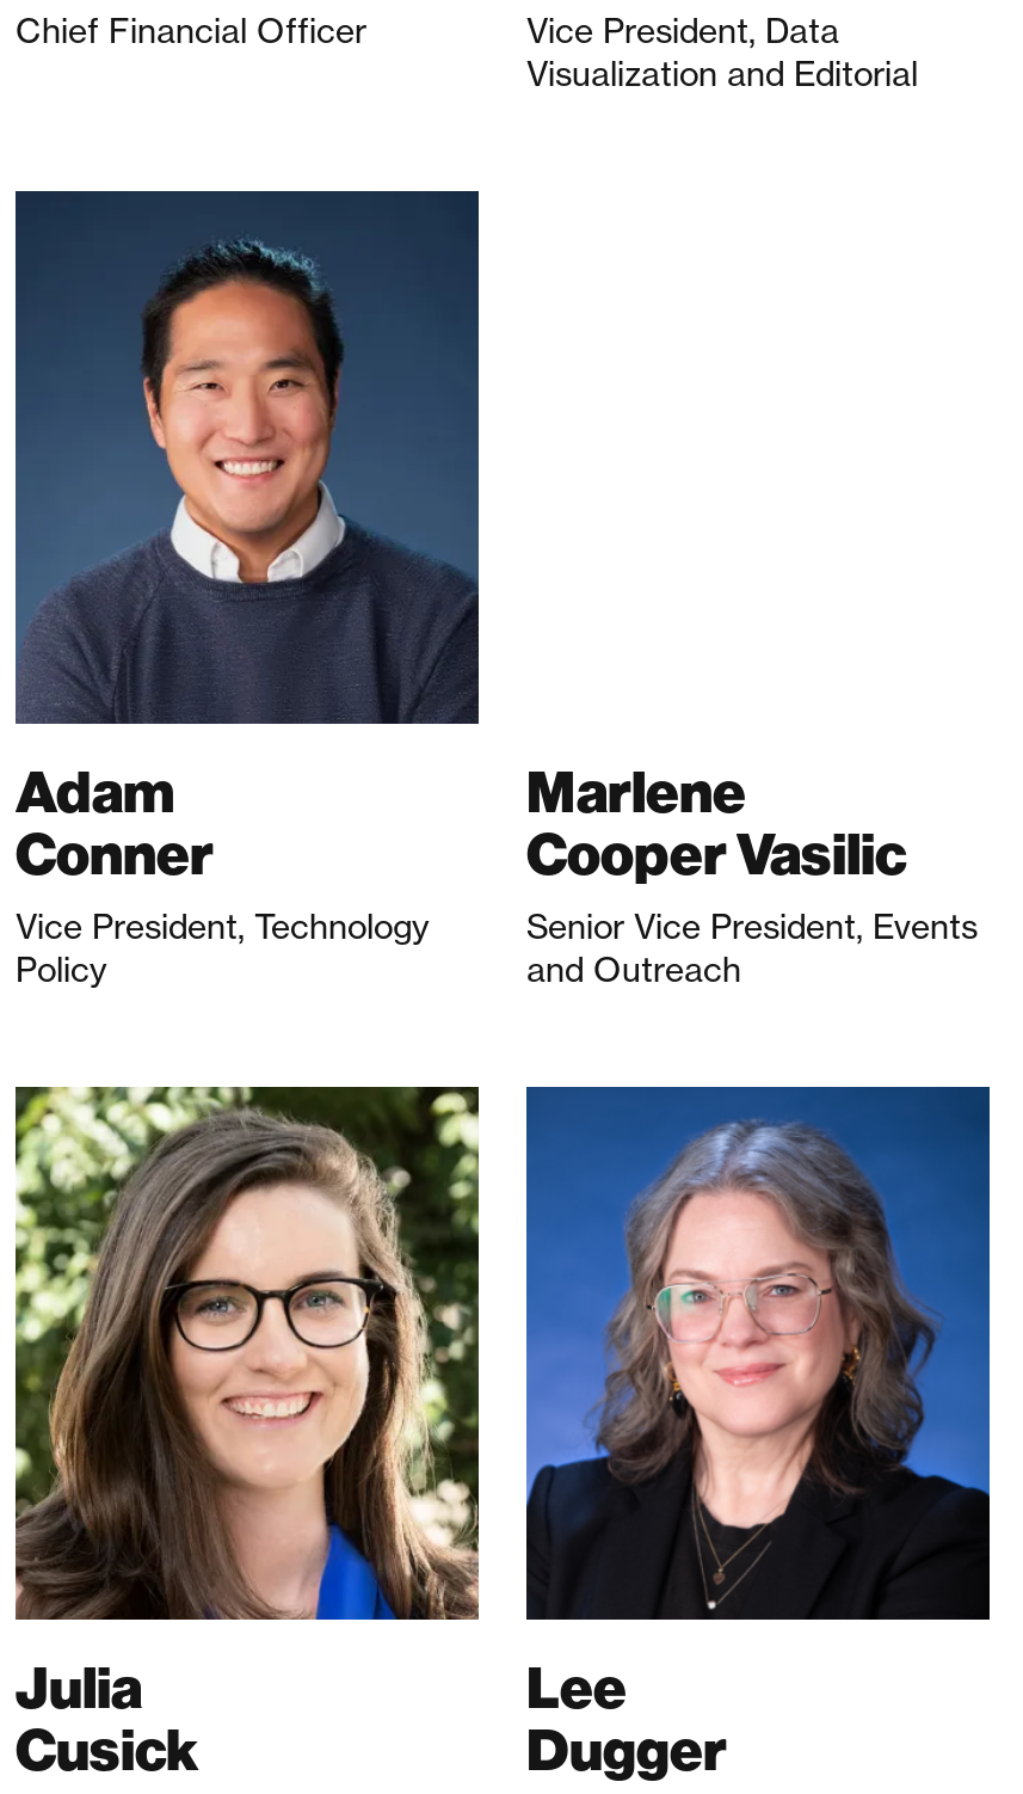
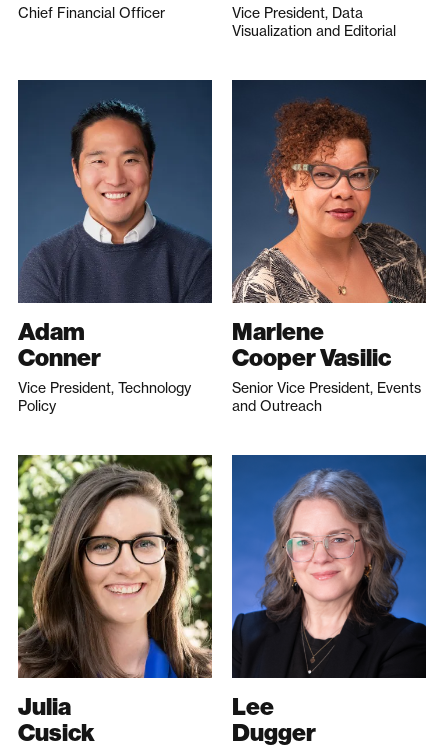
none -> [231,79,427,304] [image]

